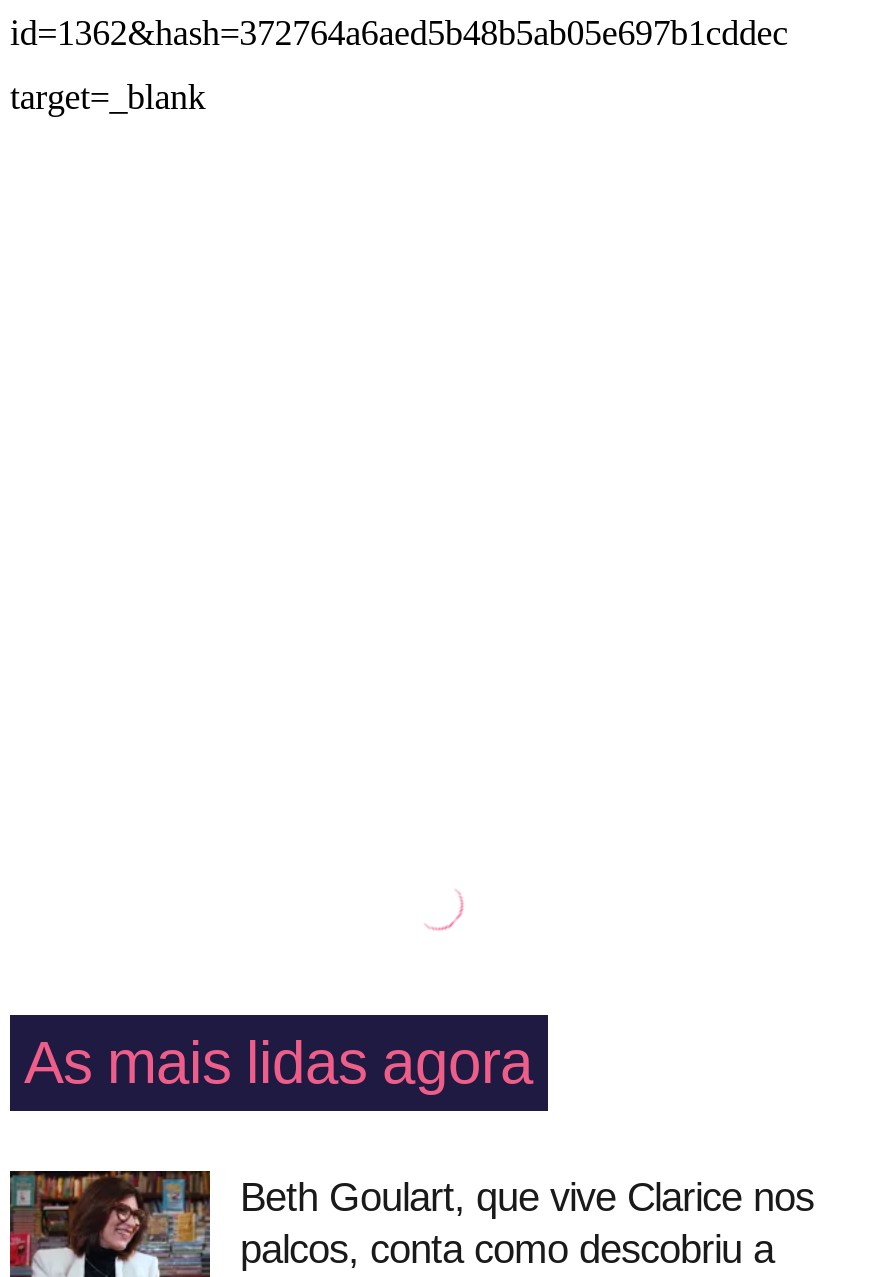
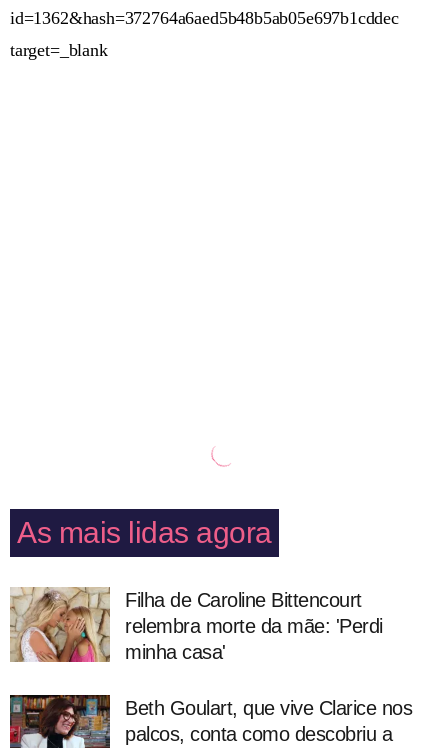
none -> [9,586,382,665] [image] | Filha de Caroline Bittencourt | relembra morte da mãe: 'Perdi | minha casa'

